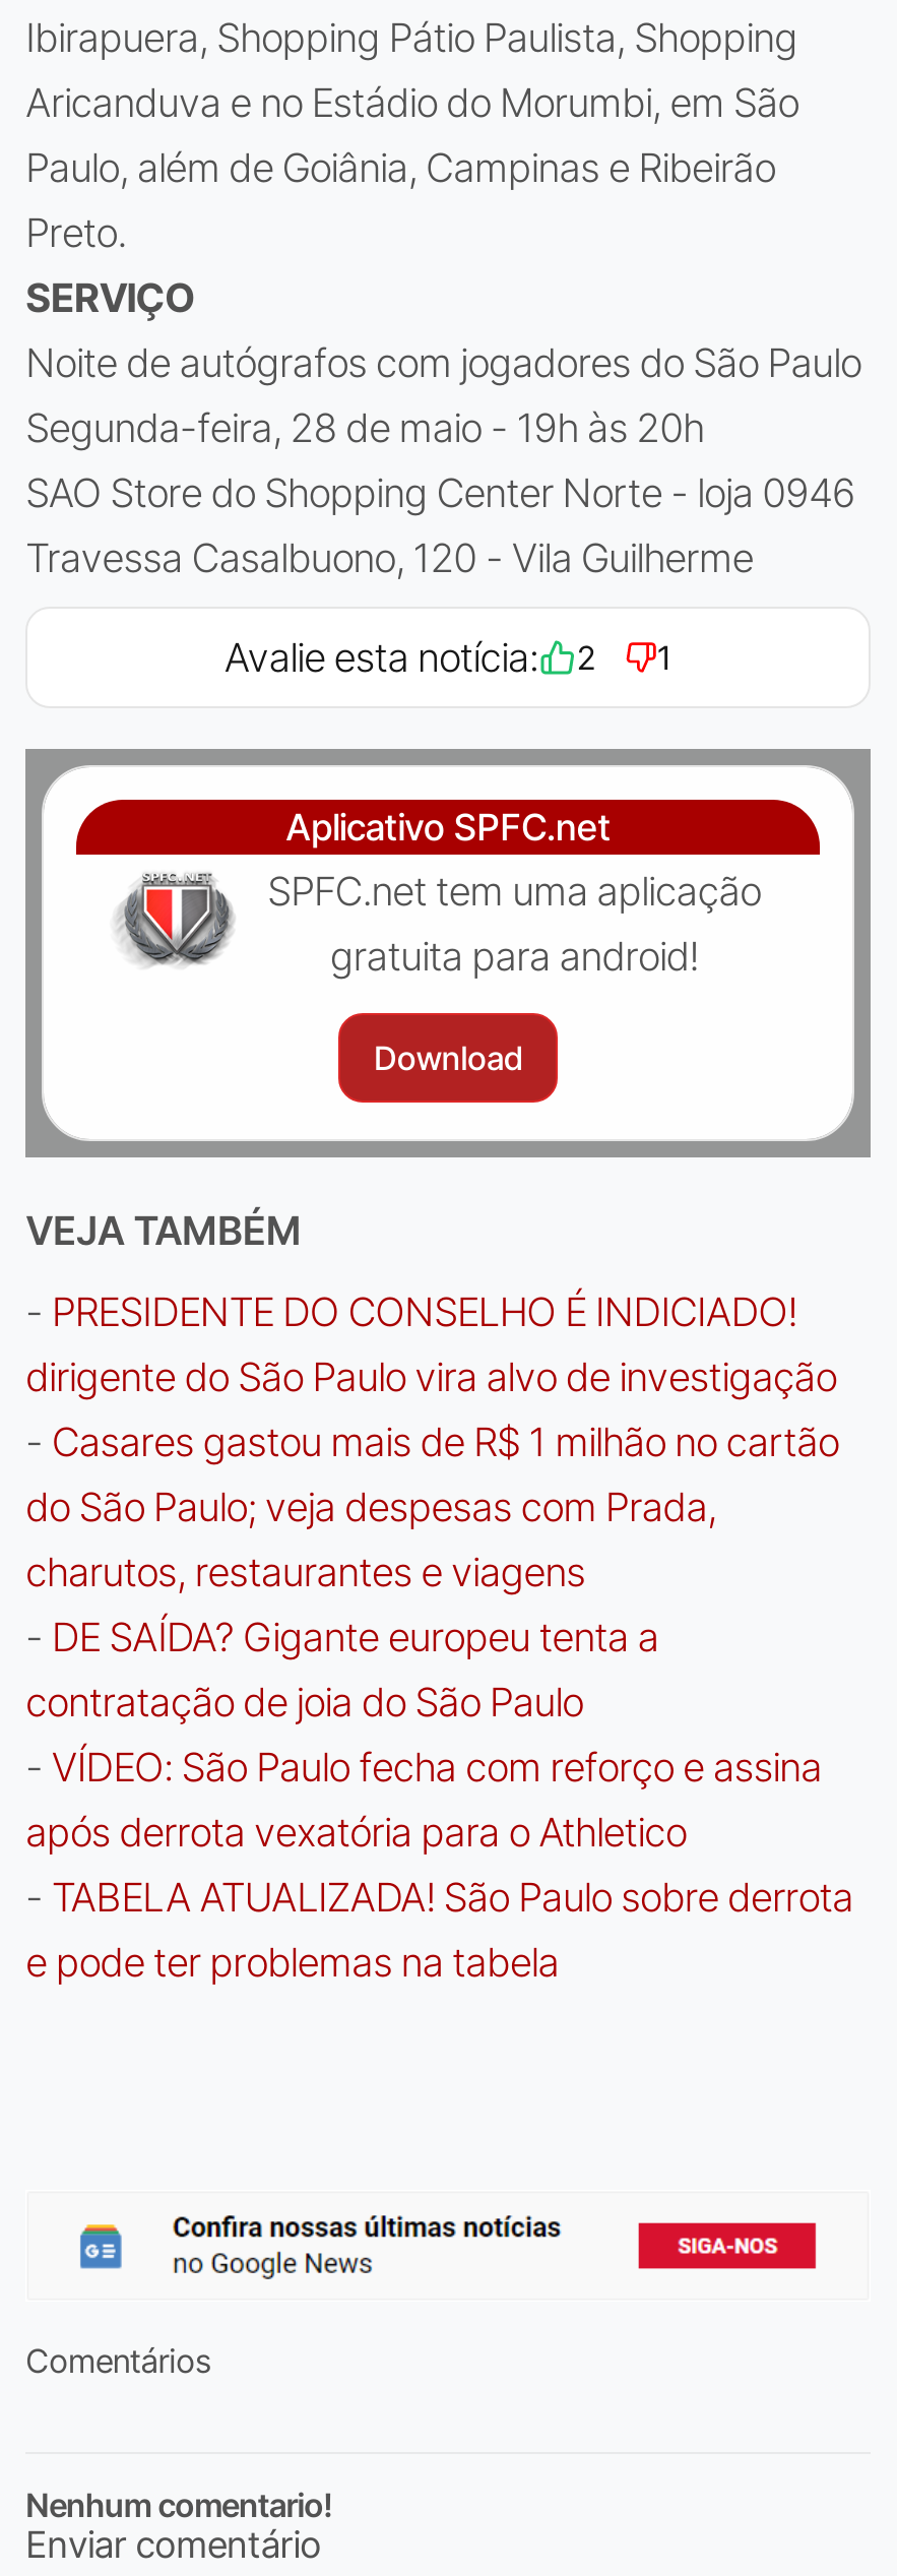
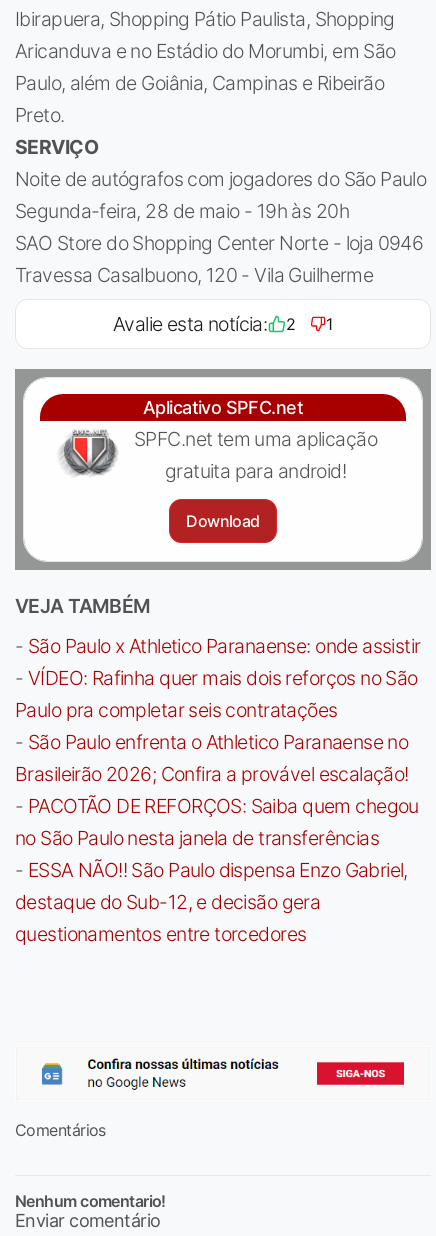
[25,1287,853,1986] - PRESIDENTE DO CONSELHO É INDICIADO! | dirigente do São Paulo vira alvo de investigação | - Casares gastou mais de R$ 1 milhão no cartão | do São Paulo; veja despesas com Prada, | charutos, restaurantes e viagens | - DE SAÍDA? Gigante europeu tenta a | contratação de joia do São Paulo | - VÍDEO: São Paulo fecha com reforço e assina | após derrota vexatória para o Athletico | - TABELA ATUALIZADA! São Paulo sobre derrota | e pode ter problemas na tabela -> [15,634,420,946] - São Paulo x Athletico Paranaense: onde assistir | - VÍDEO: Rafinha quer mais dois reforços no São | Paulo pra completar seis contratações | - São Paulo enfrenta o Athletico Paranaense no | Brasileirão 2026; Confira a provável escalação! | - PACOTÃO DE REFORÇOS: Saiba quem chegou | no São Paulo nesta janela de transferências | - ESSA NÃO!! São Paulo dispensa Enzo Gabriel, | destaque do Sub-12, e decisão gera | questionamentos entre torcedores

